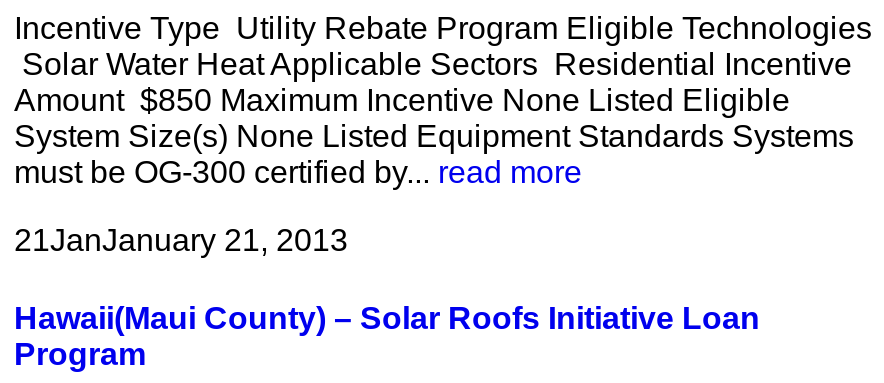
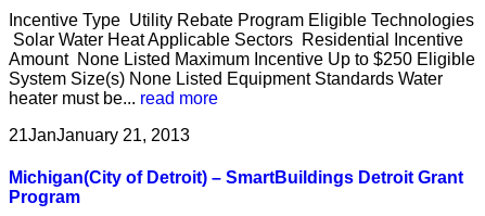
[14,82,854,188] Amount $850 Maximum Incentive None Listed Eligible | System Size(s) None Listed Equipment Standards Systems | must be OG-300 certified by... read more -> [9,50,475,107] Amount None Listed Maximum Incentive Up to $250 Eligible | System Size(s) None Listed Equipment Standards Water | heater must be... read more
[14,301,760,335] Hawaii(Maui County) – Solar Roofs Initiative Loan -> [9,168,463,187] Michigan(City of Detroit) – SmartBuildings Detroit Grant

